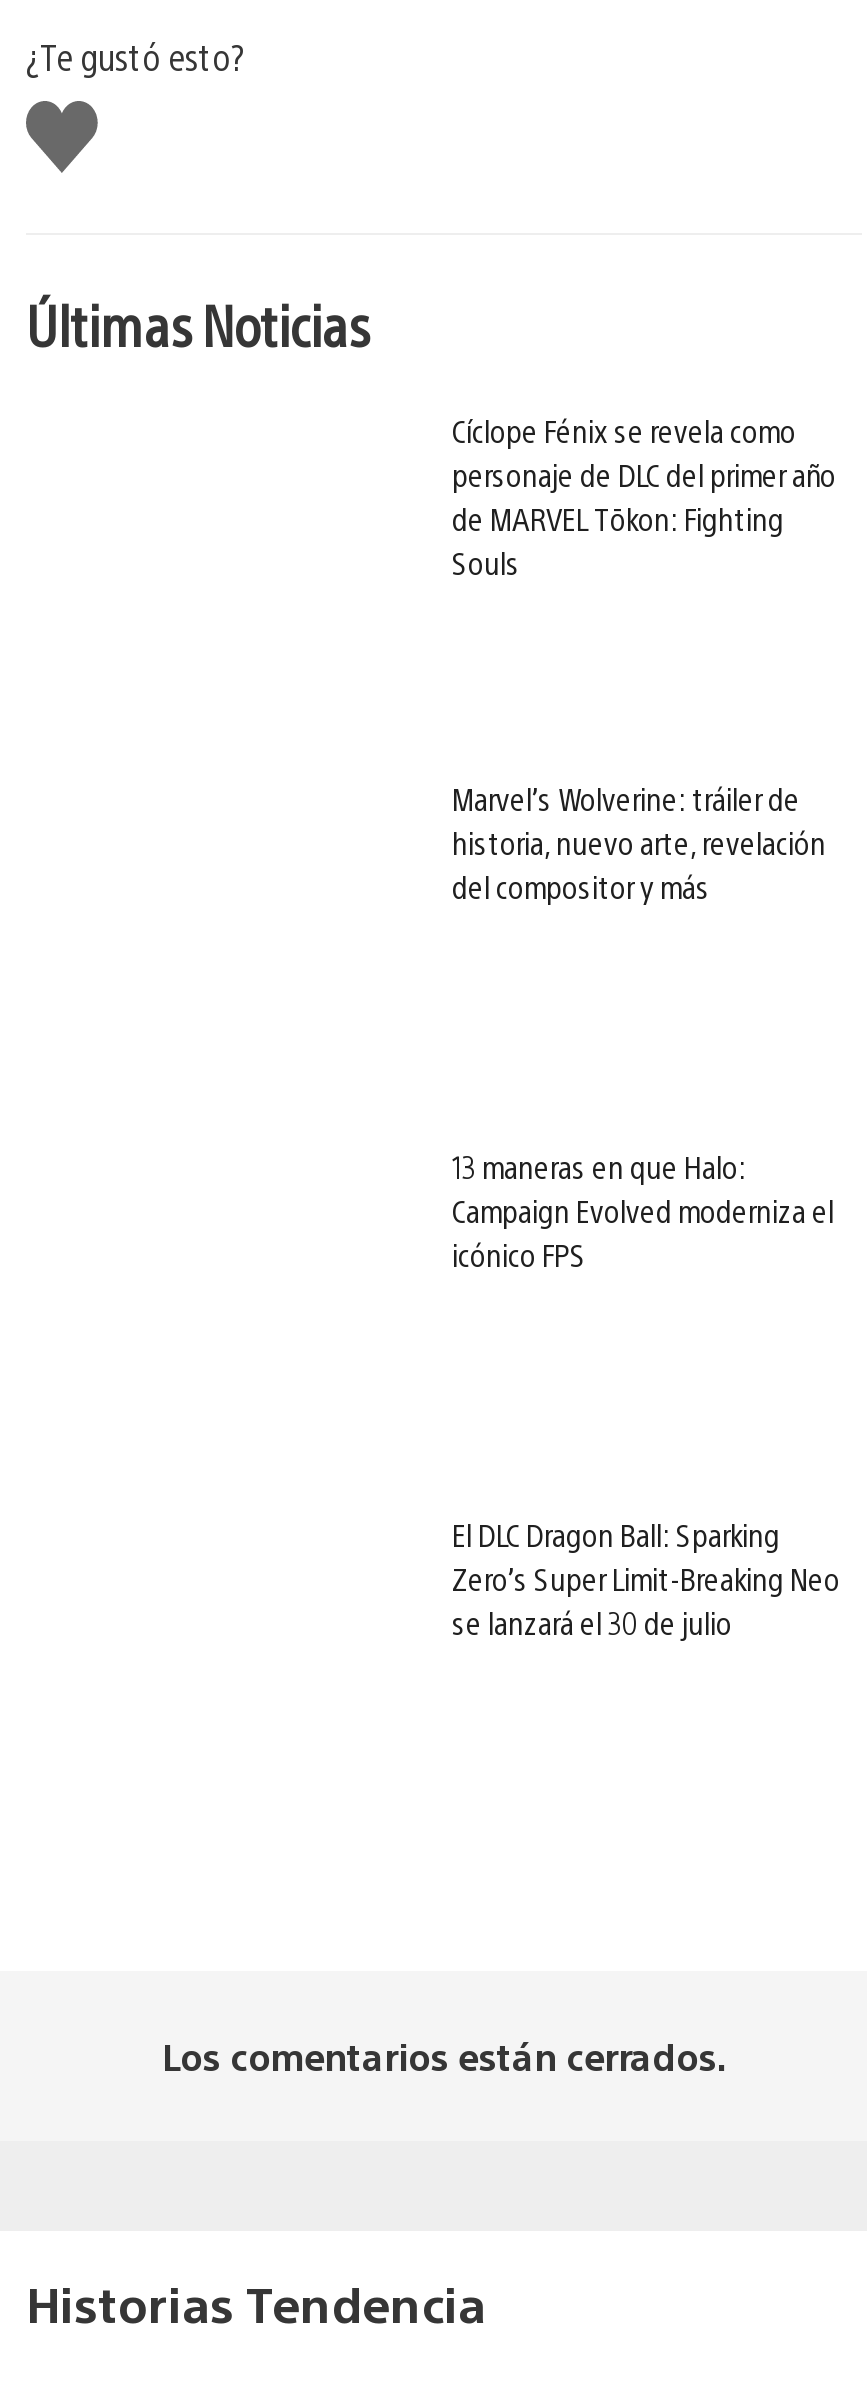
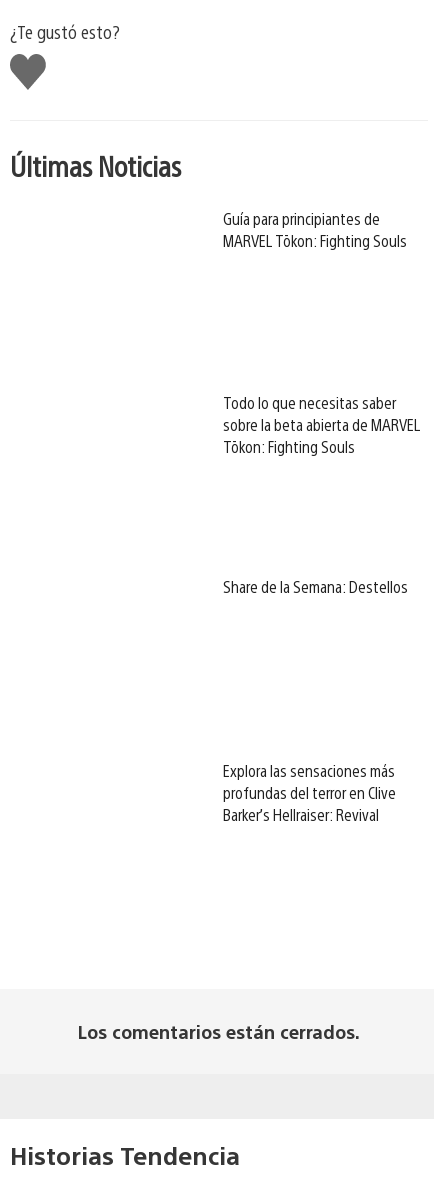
[452,409,836,583] Cíclope Fénix se revela como | personaje de DLC del primer año | de MARVEL Tōkon: Fighting | Souls -> [223,208,407,251] Guía para principiantes de | MARVEL Tōkon: Fighting Souls
[452,777,826,907] Marvel’s Wolverine: tráiler de | historia, nuevo arte, revelación | del compositor y más -> [223,392,420,457] Todo lo que necesitas saber | sobre la beta abierta de MARVEL | Tōkon: Fighting Souls
[452,1145,834,1275] 13 maneras en que Halo: | Campaign Evolved moderniza el | icónico FPS -> [223,576,408,597] Share de la Semana: Destellos
[452,1513,840,1643] El DLC Dragon Ball: Sparking | Zero’s Super Limit-Breaking Neo | se lanzará el 30 de julio -> [223,760,396,825] Explora las sensaciones más | profundas del terror en Clive | Barker’s Hellraiser: Revival

